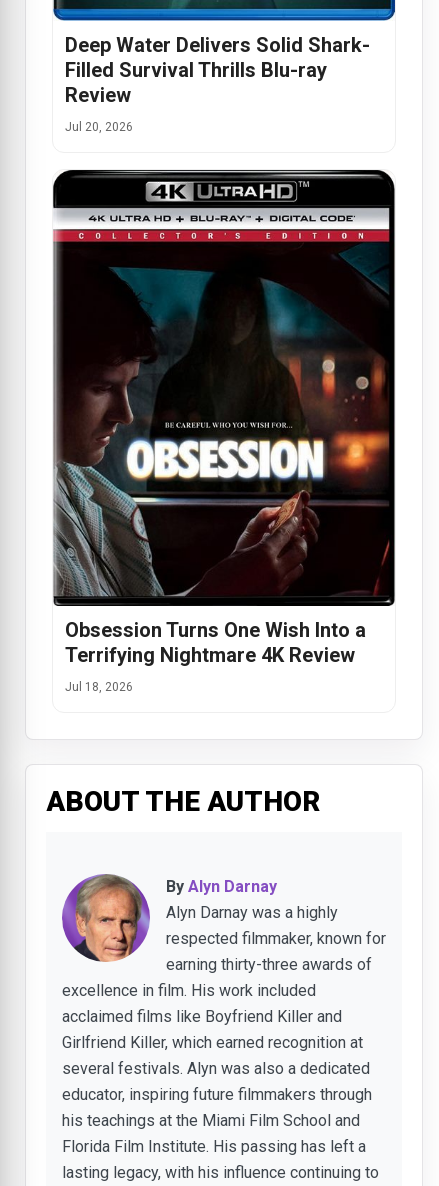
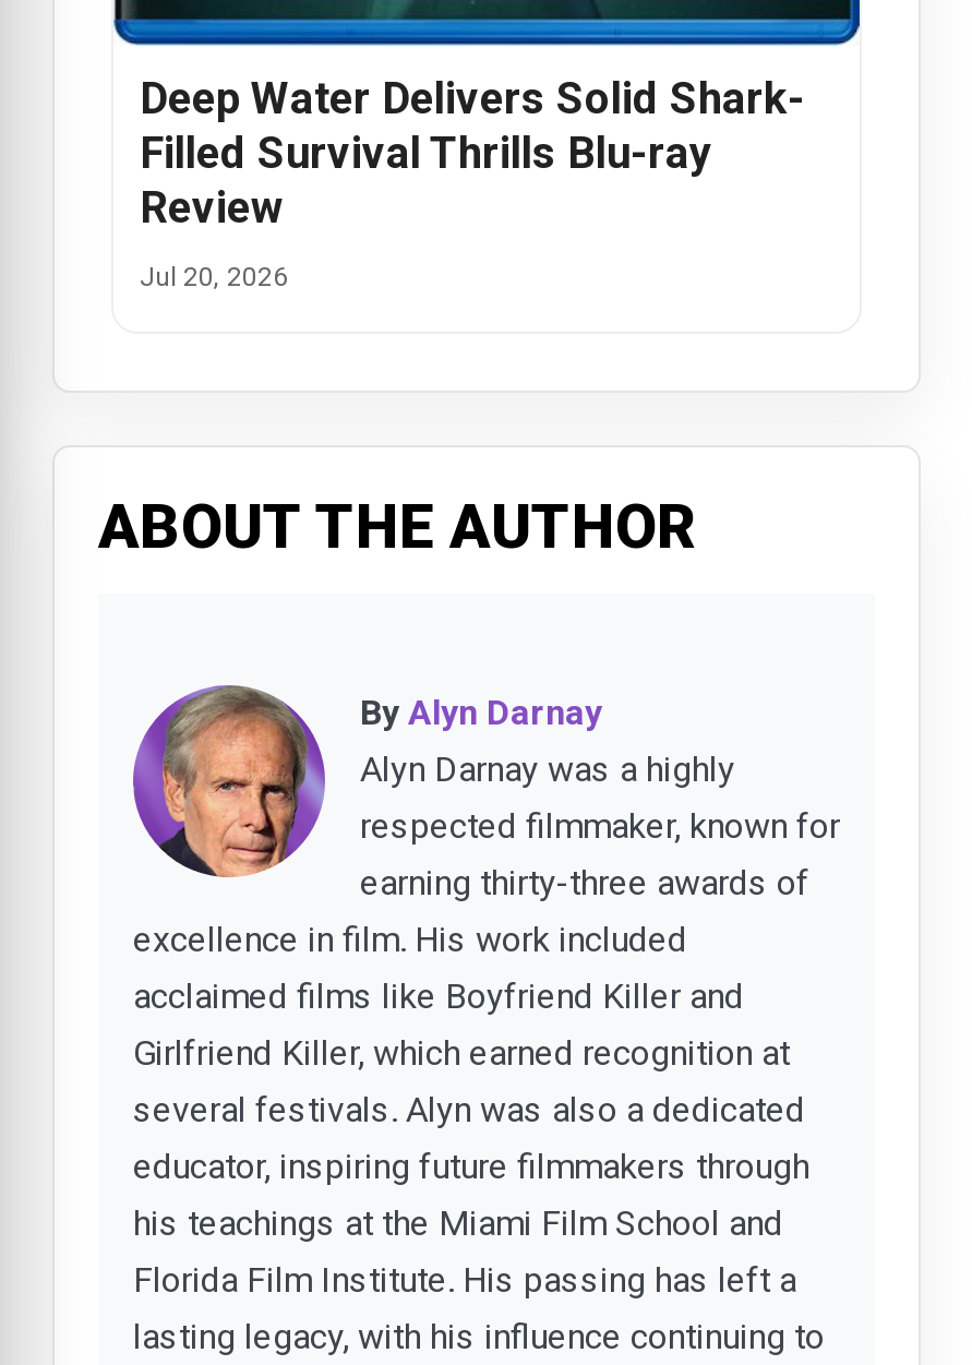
[52,169,396,694] [image] | Obsession Turns One Wish Into a | Terrifying Nightmare 4K Review | Jul 18, 2026 -> none

